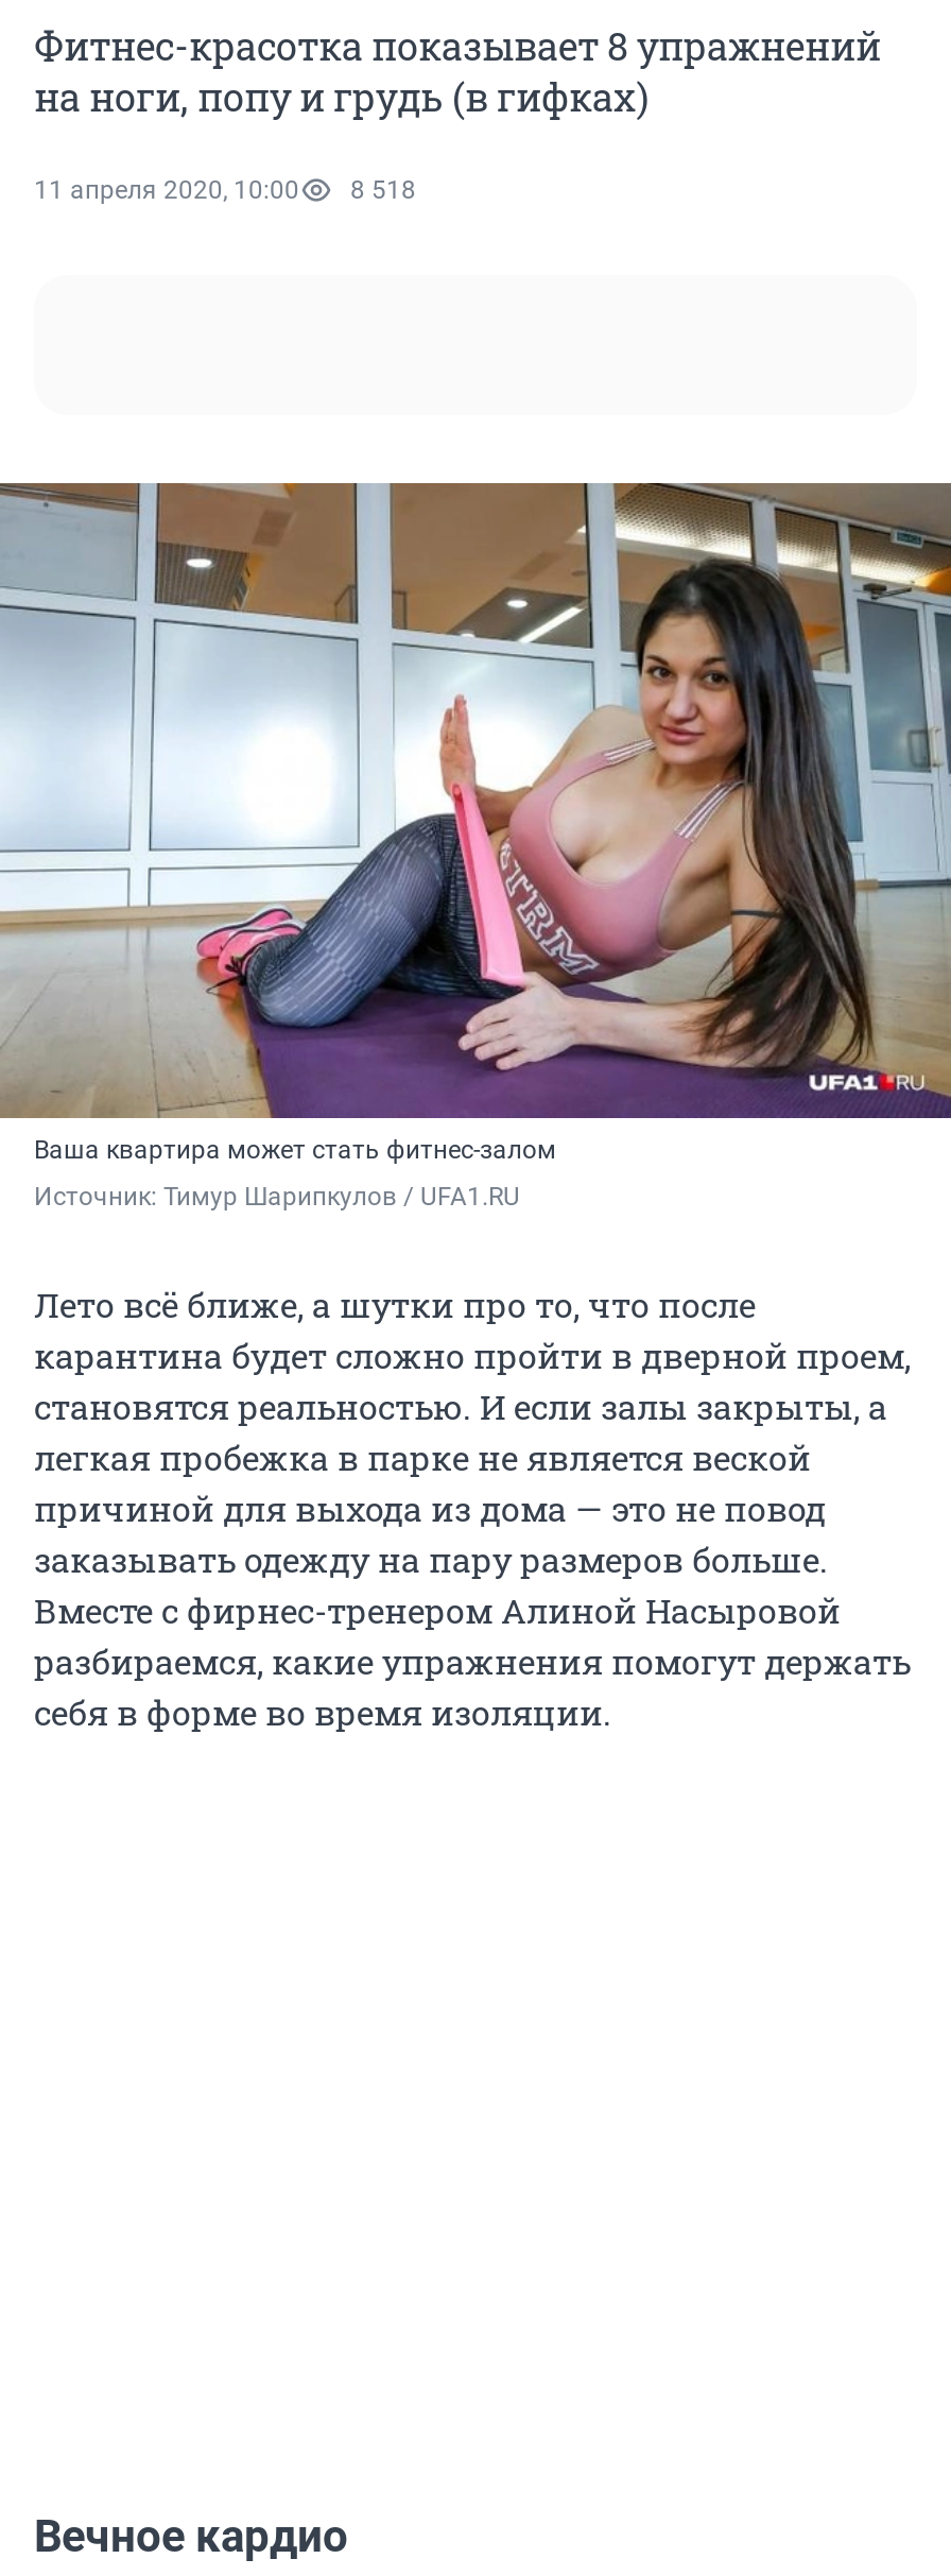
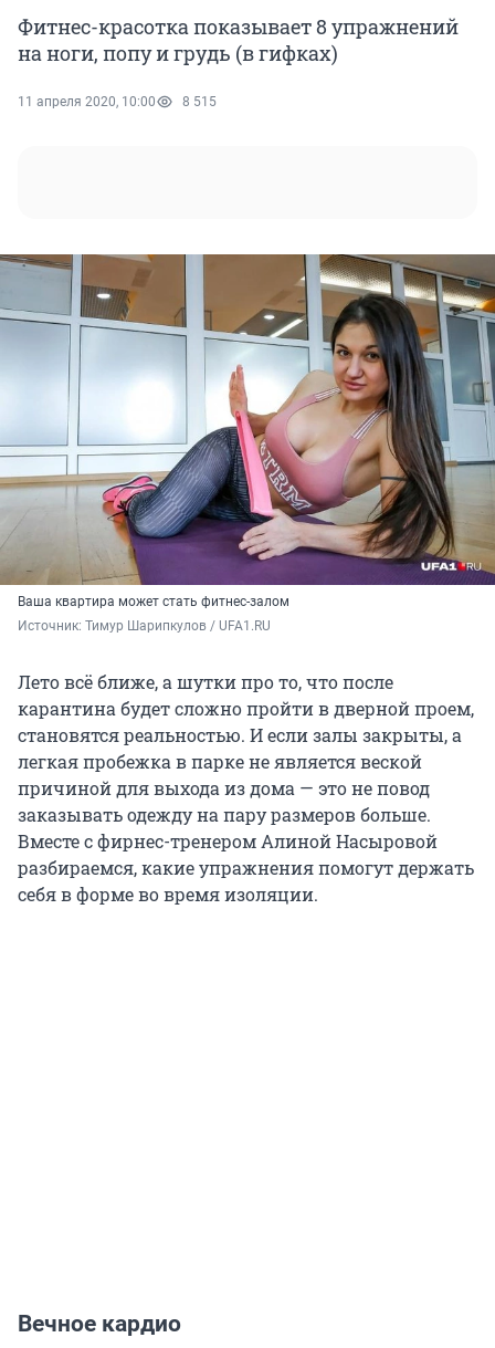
[34,175,416,205] 11 апреля 2020, 10:00 8 518 -> [18,94,217,110] 11 апреля 2020, 10:00 8 515

